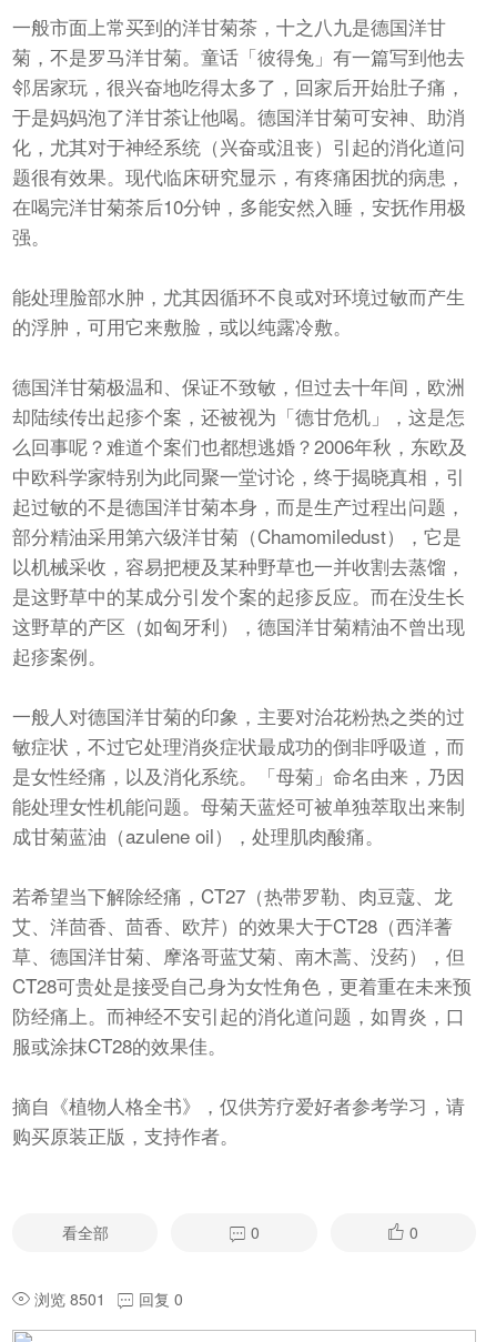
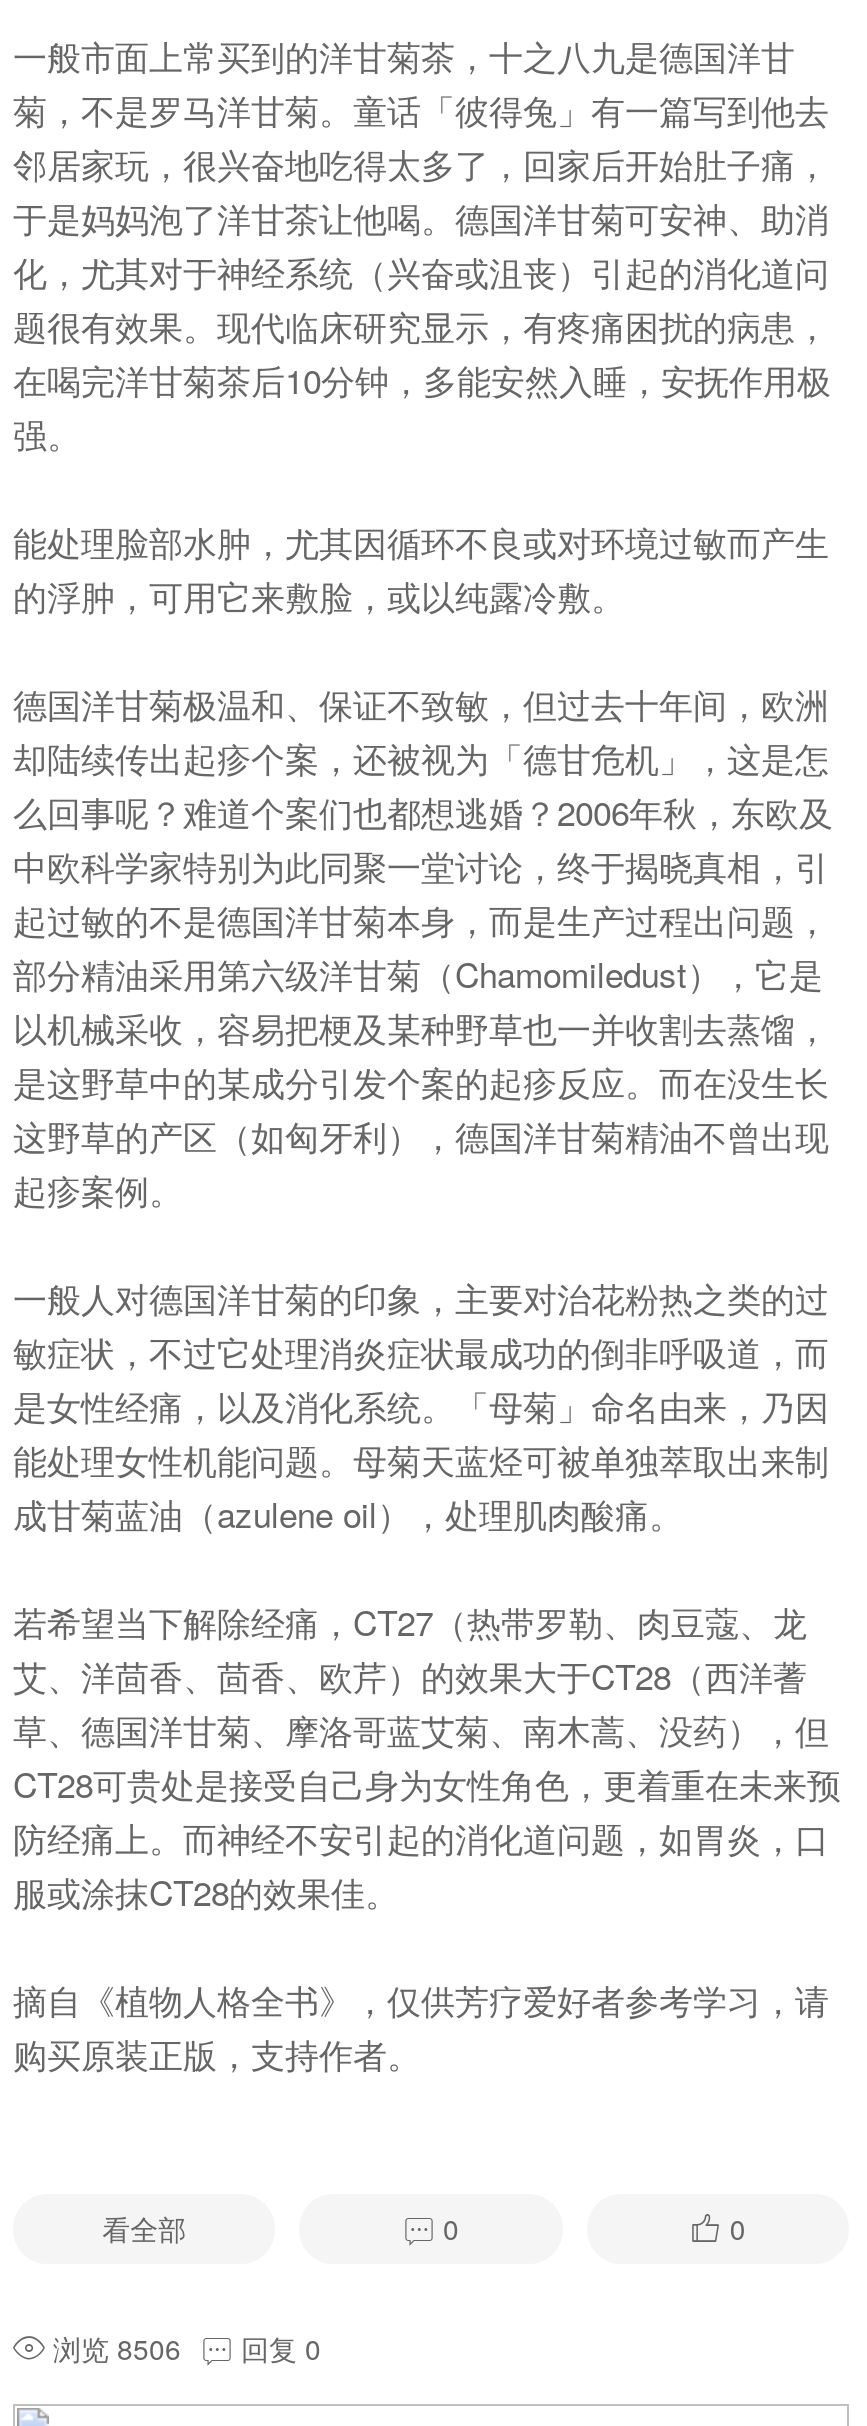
[30,1287,183,1309] 浏览 8501 回复 0 -> [45,2327,321,2367] 浏览 8506 回复 0

